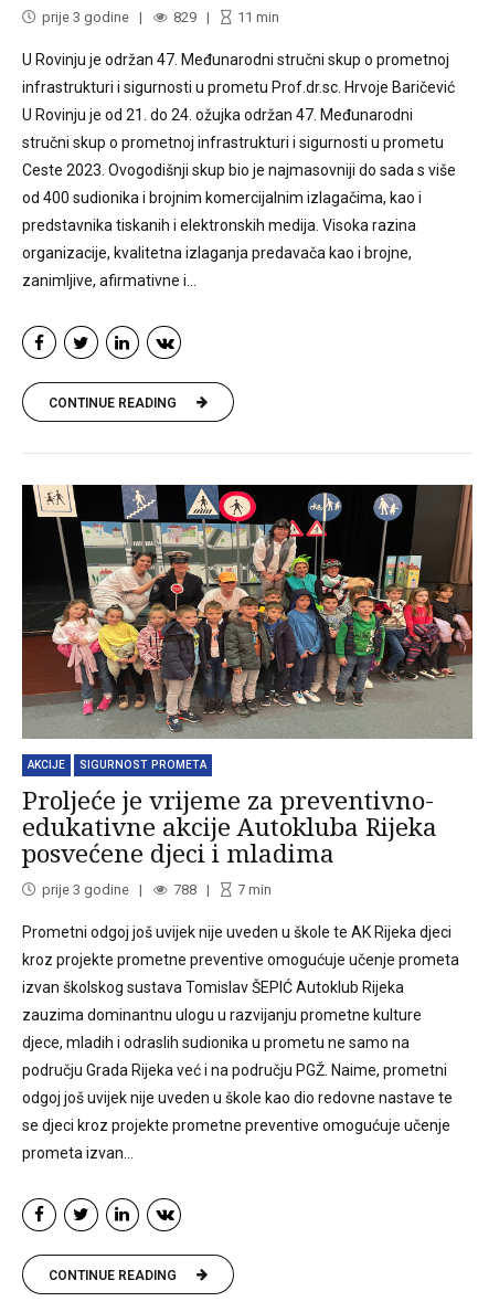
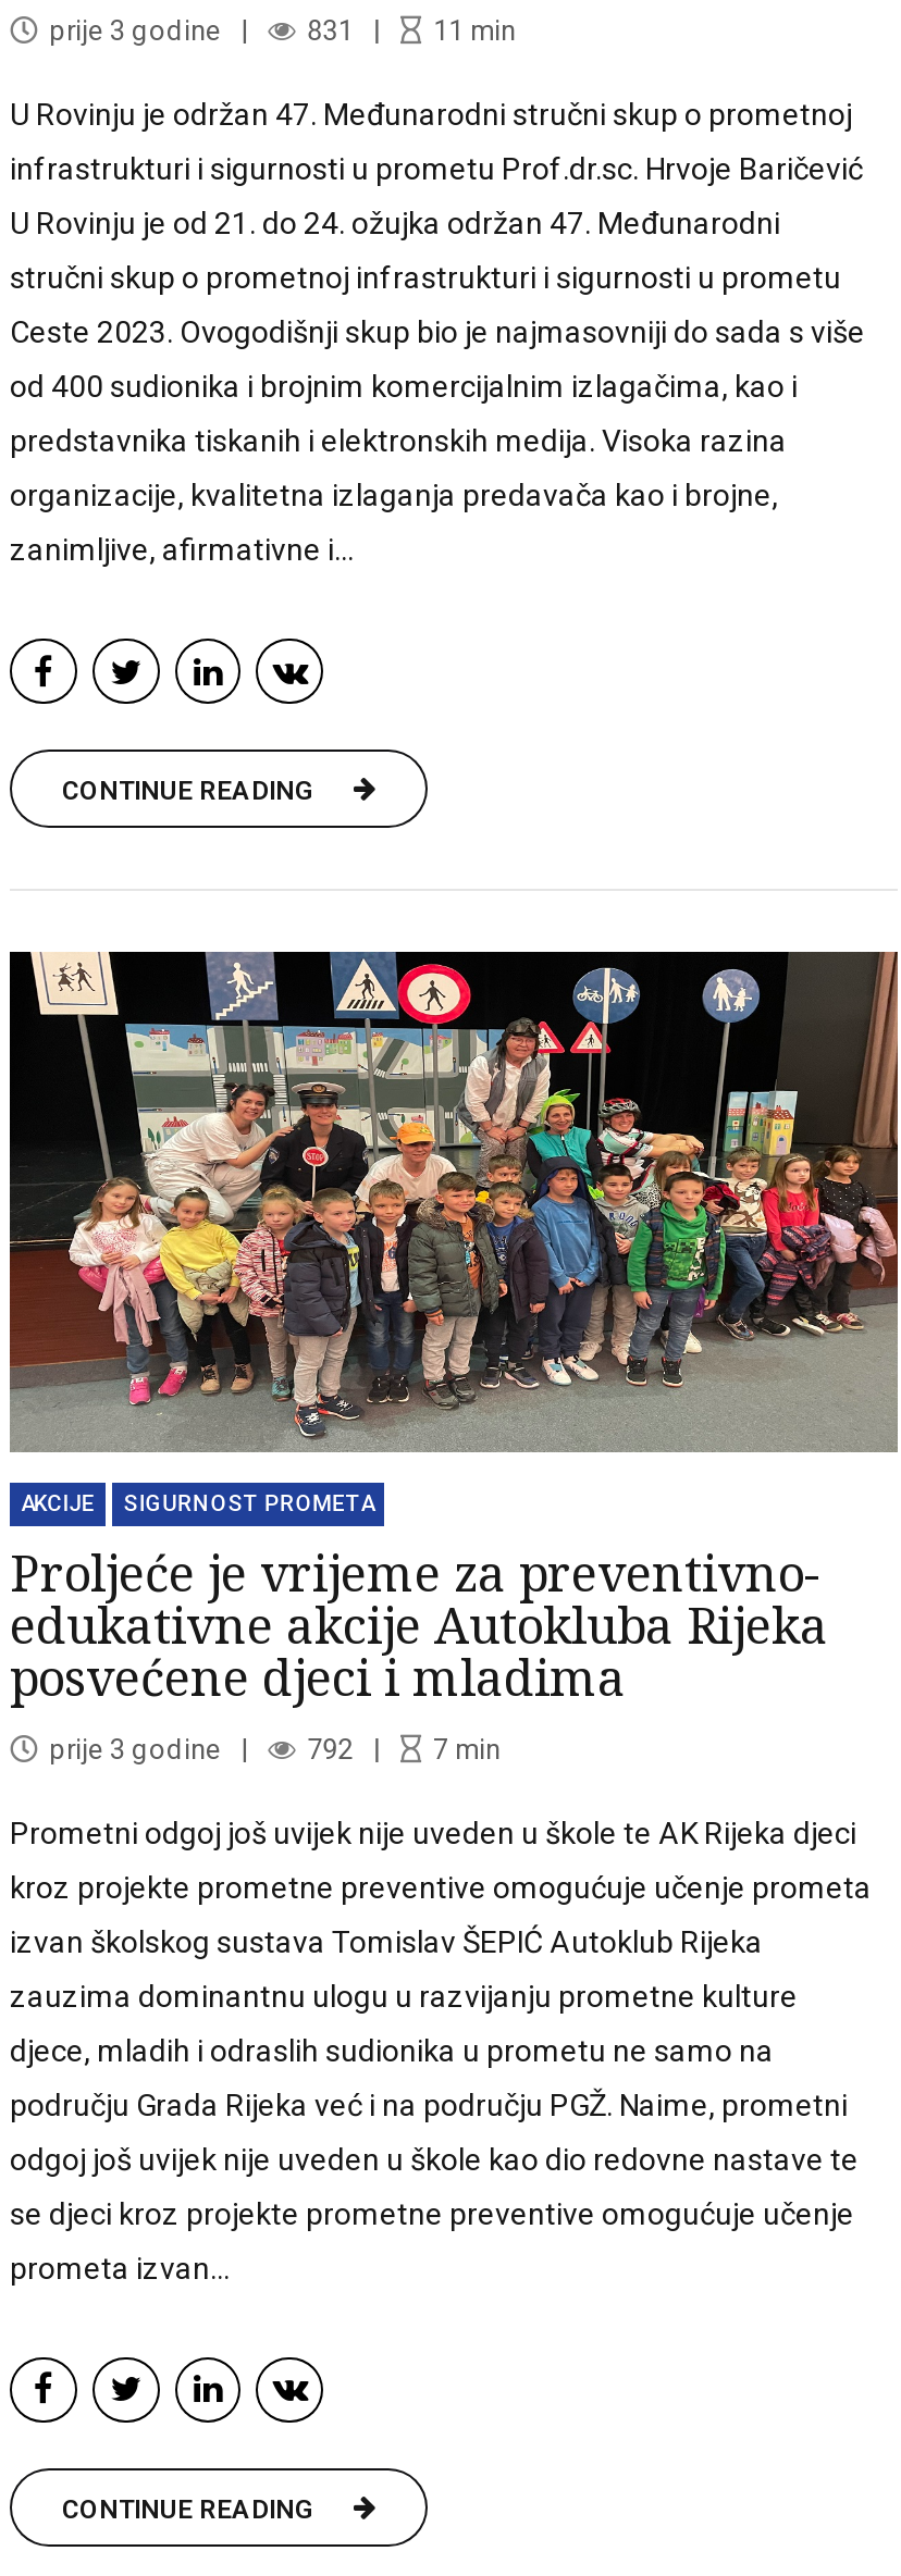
[173,8,196,25] 829 -> [308,13,353,46] 831
[173,881,196,897] 788 -> [308,1732,353,1765] 792

